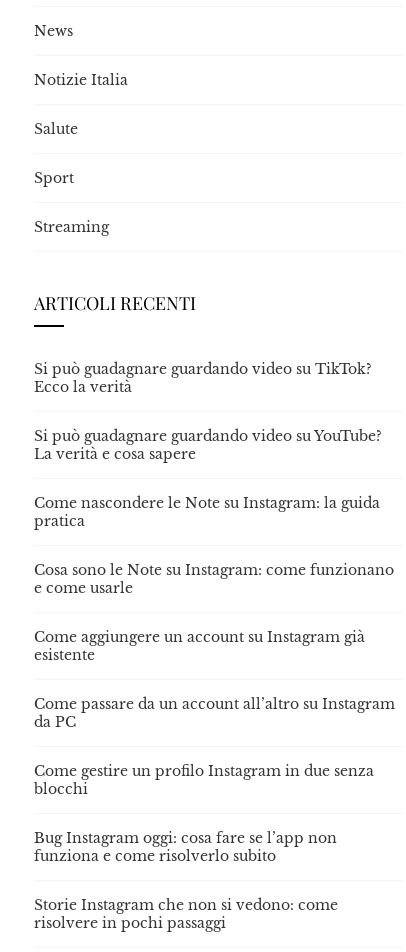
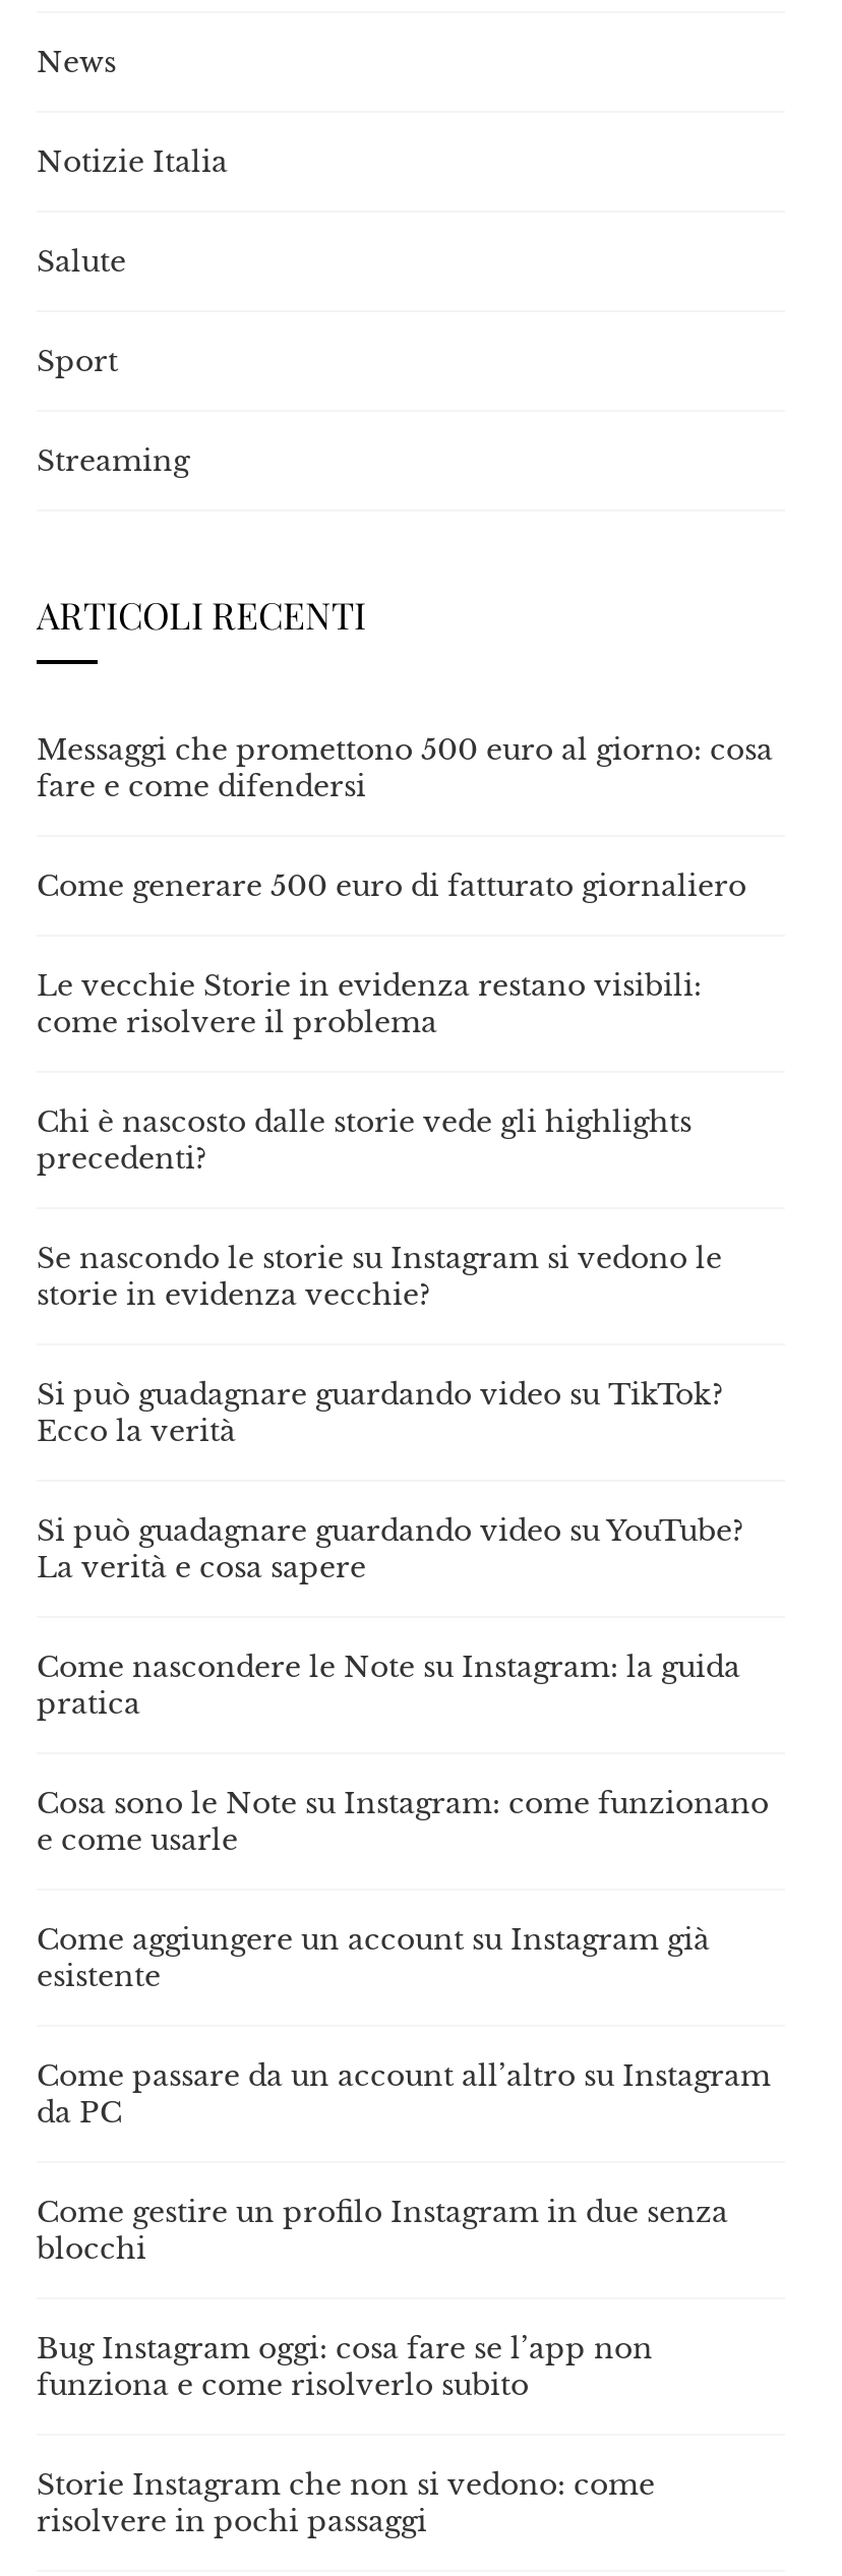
none -> [37,731,773,1313] Messaggi che promettono 500 euro al giorno: cosa | fare e come difendersi | Come generare 500 euro di fatturato giornaliero | Le vecchie Storie in evidenza restano visibili: | come risolvere il problema | Chi è nascosto dalle storie vede gli highlights | precedenti? | Se nascondo le storie su Instagram si vedono le | storie in evidenza vecchie?

